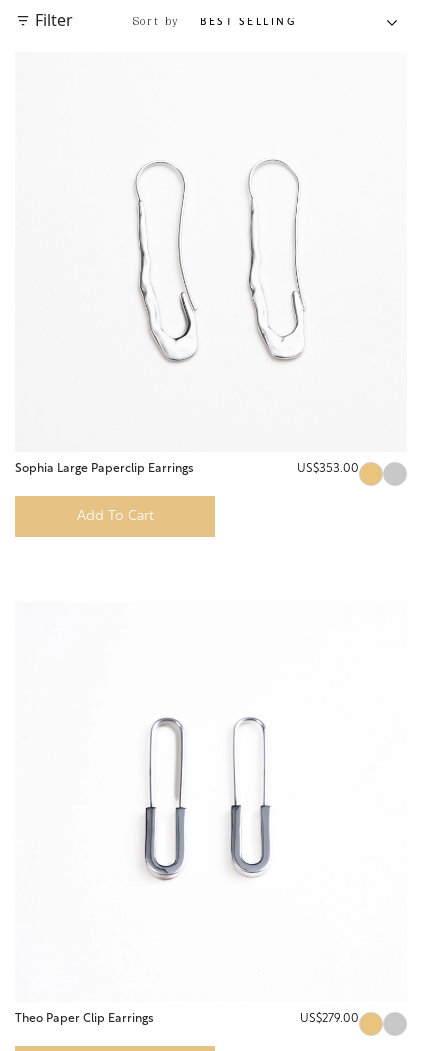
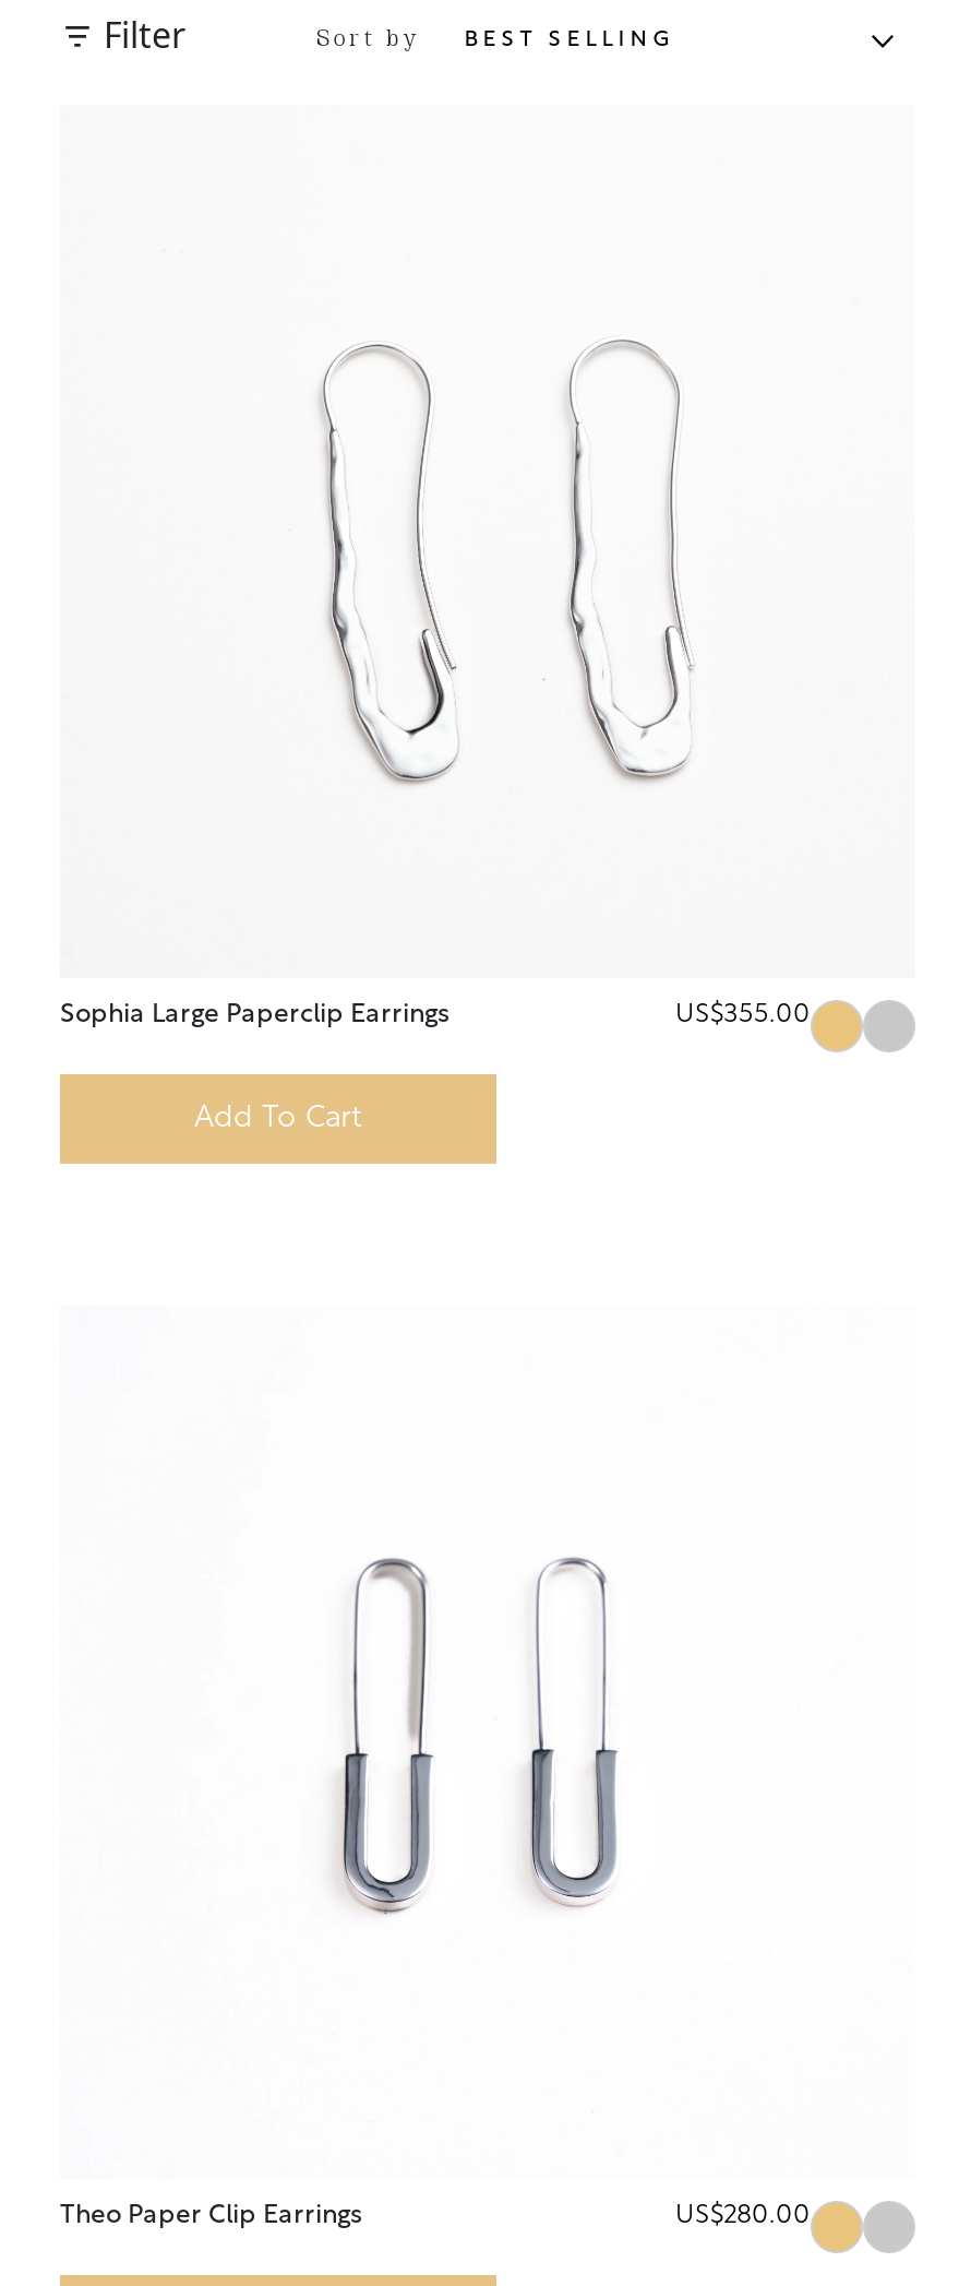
[297,463,359,475] US$353.00 -> [675,1002,811,1028] US$355.00
[300,1013,359,1025] US$279.00 -> [675,2203,811,2229] US$280.00

